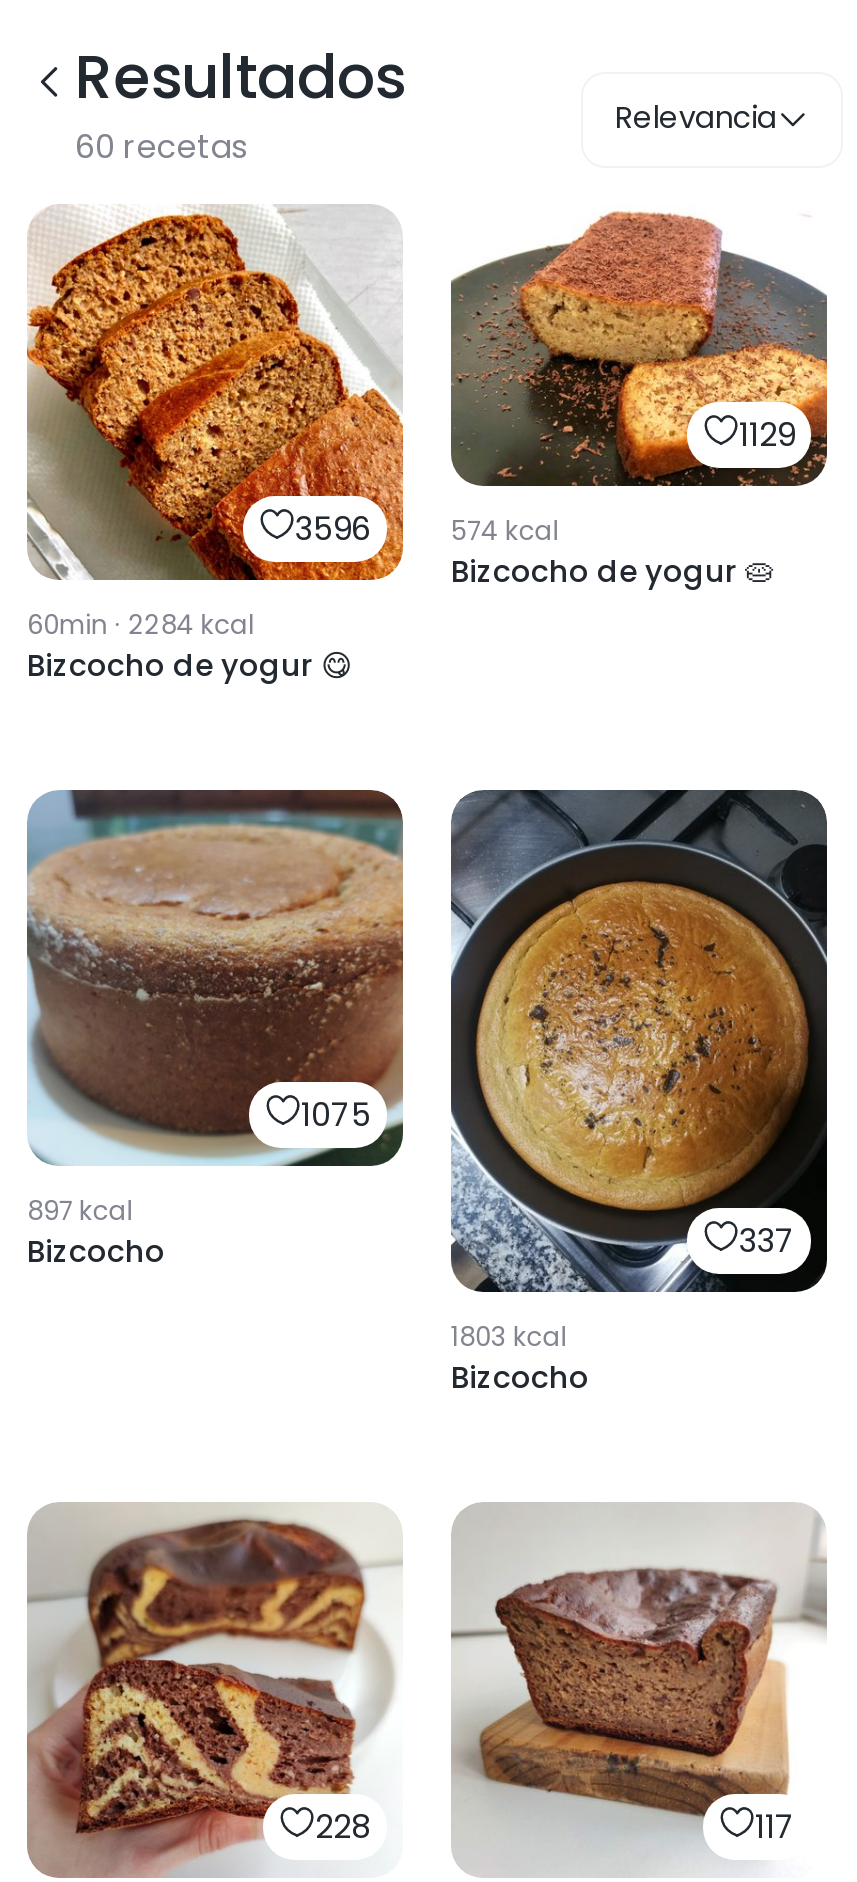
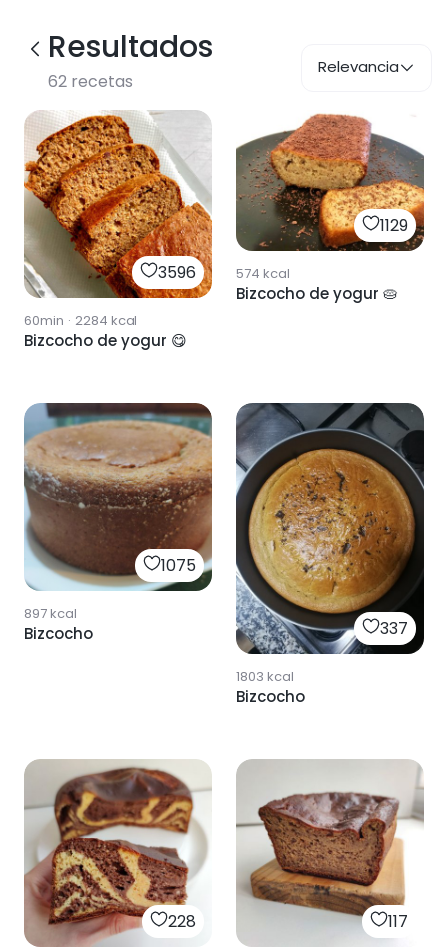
[75,124,247,170] 60 recetas -> [48,70,133,93] 62 recetas

